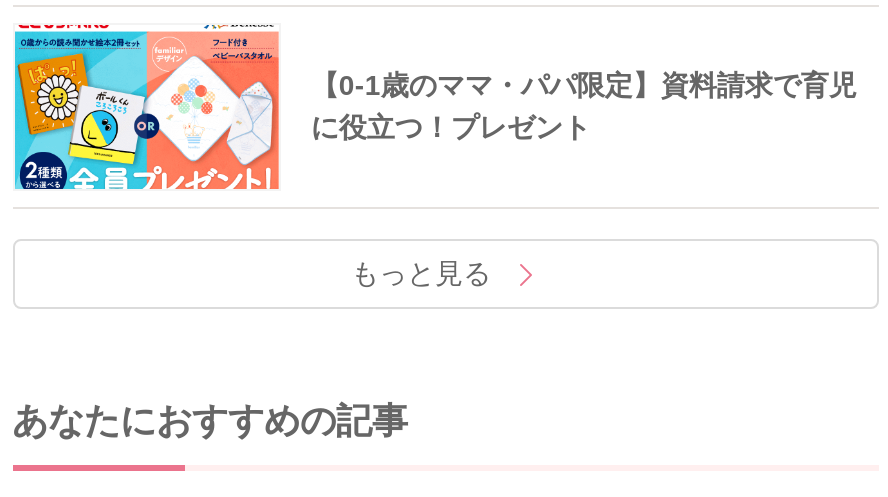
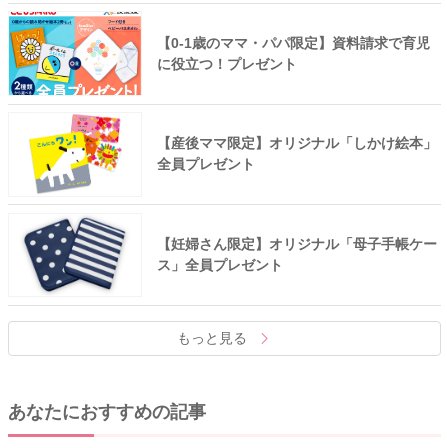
none -> [9,217,437,293] [image] | 【妊婦さん限定】オリジナル「母子手帳ケー | ス」全員プレゼント
none -> [28,114,437,194] [image] | 【産後ママ限定】オリジナル「しかけ絵本」 | 全員プレゼント

